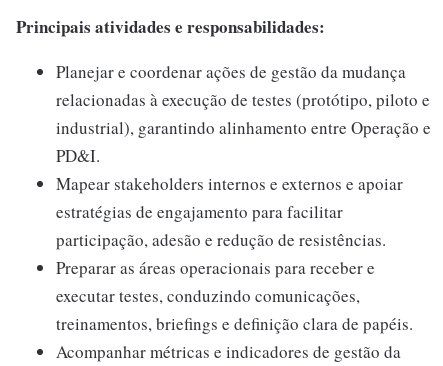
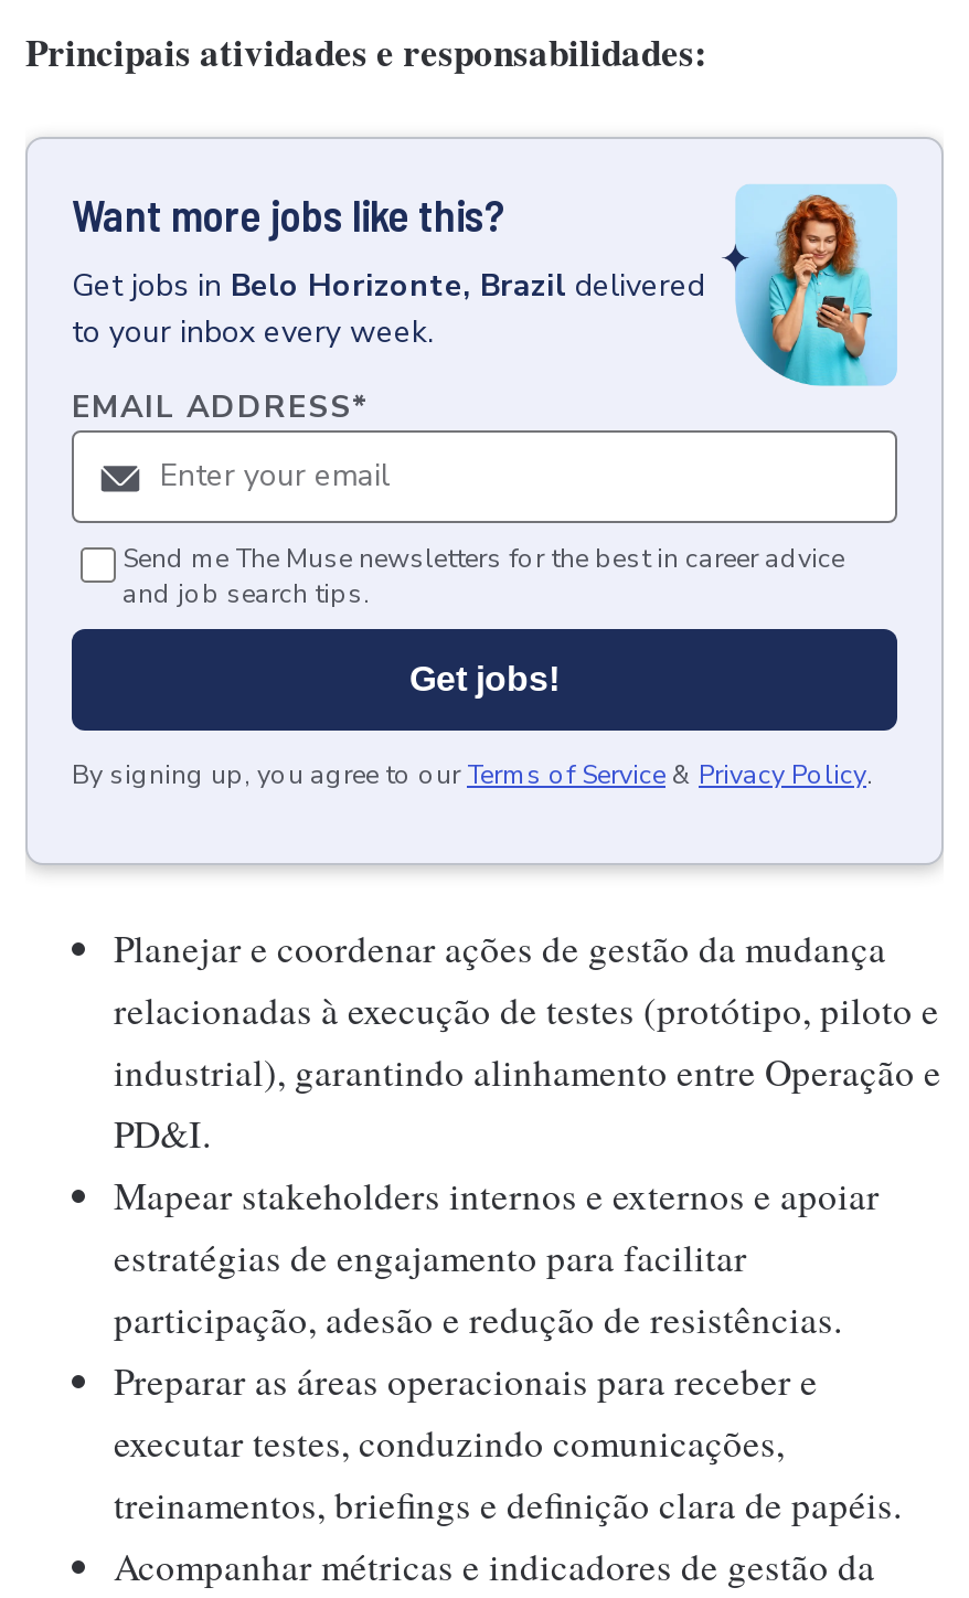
none -> [25,137,944,872] [image] | Want more jobs like this? | Get jobs in Belo Horizonte, Brazil delivered | to your inbox every week. | EMAIL ADDRESS*
none -> [72,541,873,792] Send me The Muse newsletters for the best in career advice | and job search tips. | Get jobs! | By signing up, you agree to our Terms of Service & Privacy Policy.

